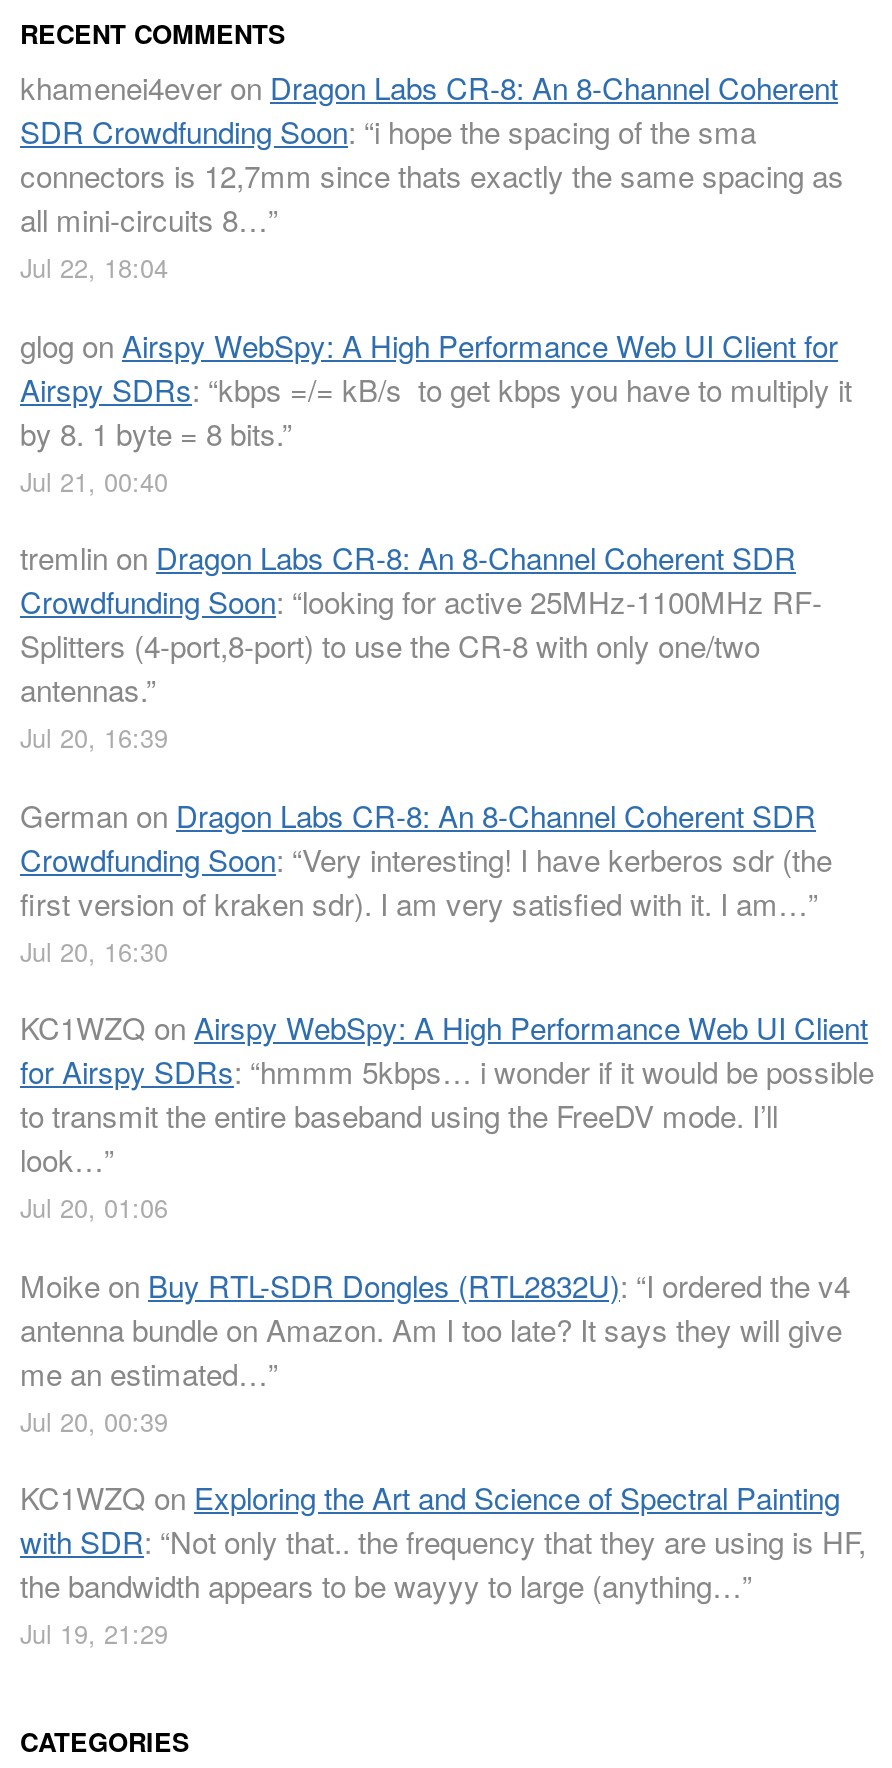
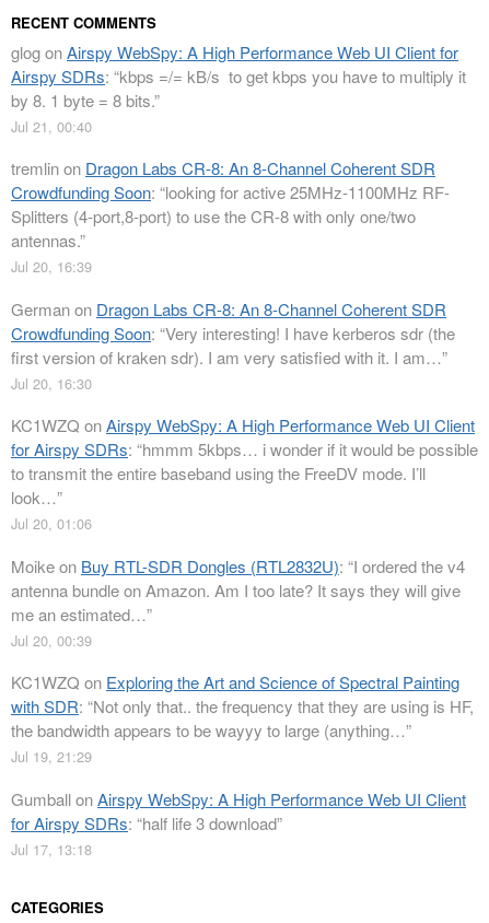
[20,66,844,286] khamenei4ever on Dragon Labs CR-8: An 8-Channel Coherent | SDR Crowdfunding Soon: “i hope the spacing of the sma | connectors is 12,7mm since thats exactly the same spacing as | all mini-circuits 8…” | Jul 22, 18:04 -> none
moved [20,323,874,1652] -> [11,40,478,767]: glog on Airspy WebSpy: A High Performance Web UI Client for | Airspy SDRs: “kbps =/= kB/s to get kbps you have to multiply it | by 8. 1 byte = 8 bits.” | ... | the bandwidth appears to be wayyy to large (anything…” | Jul 19, 21:29
none -> [11,787,466,859] Gumball on Airspy WebSpy: A High Performance Web UI Client | for Airspy SDRs: “half life 3 download” | Jul 17, 13:18

